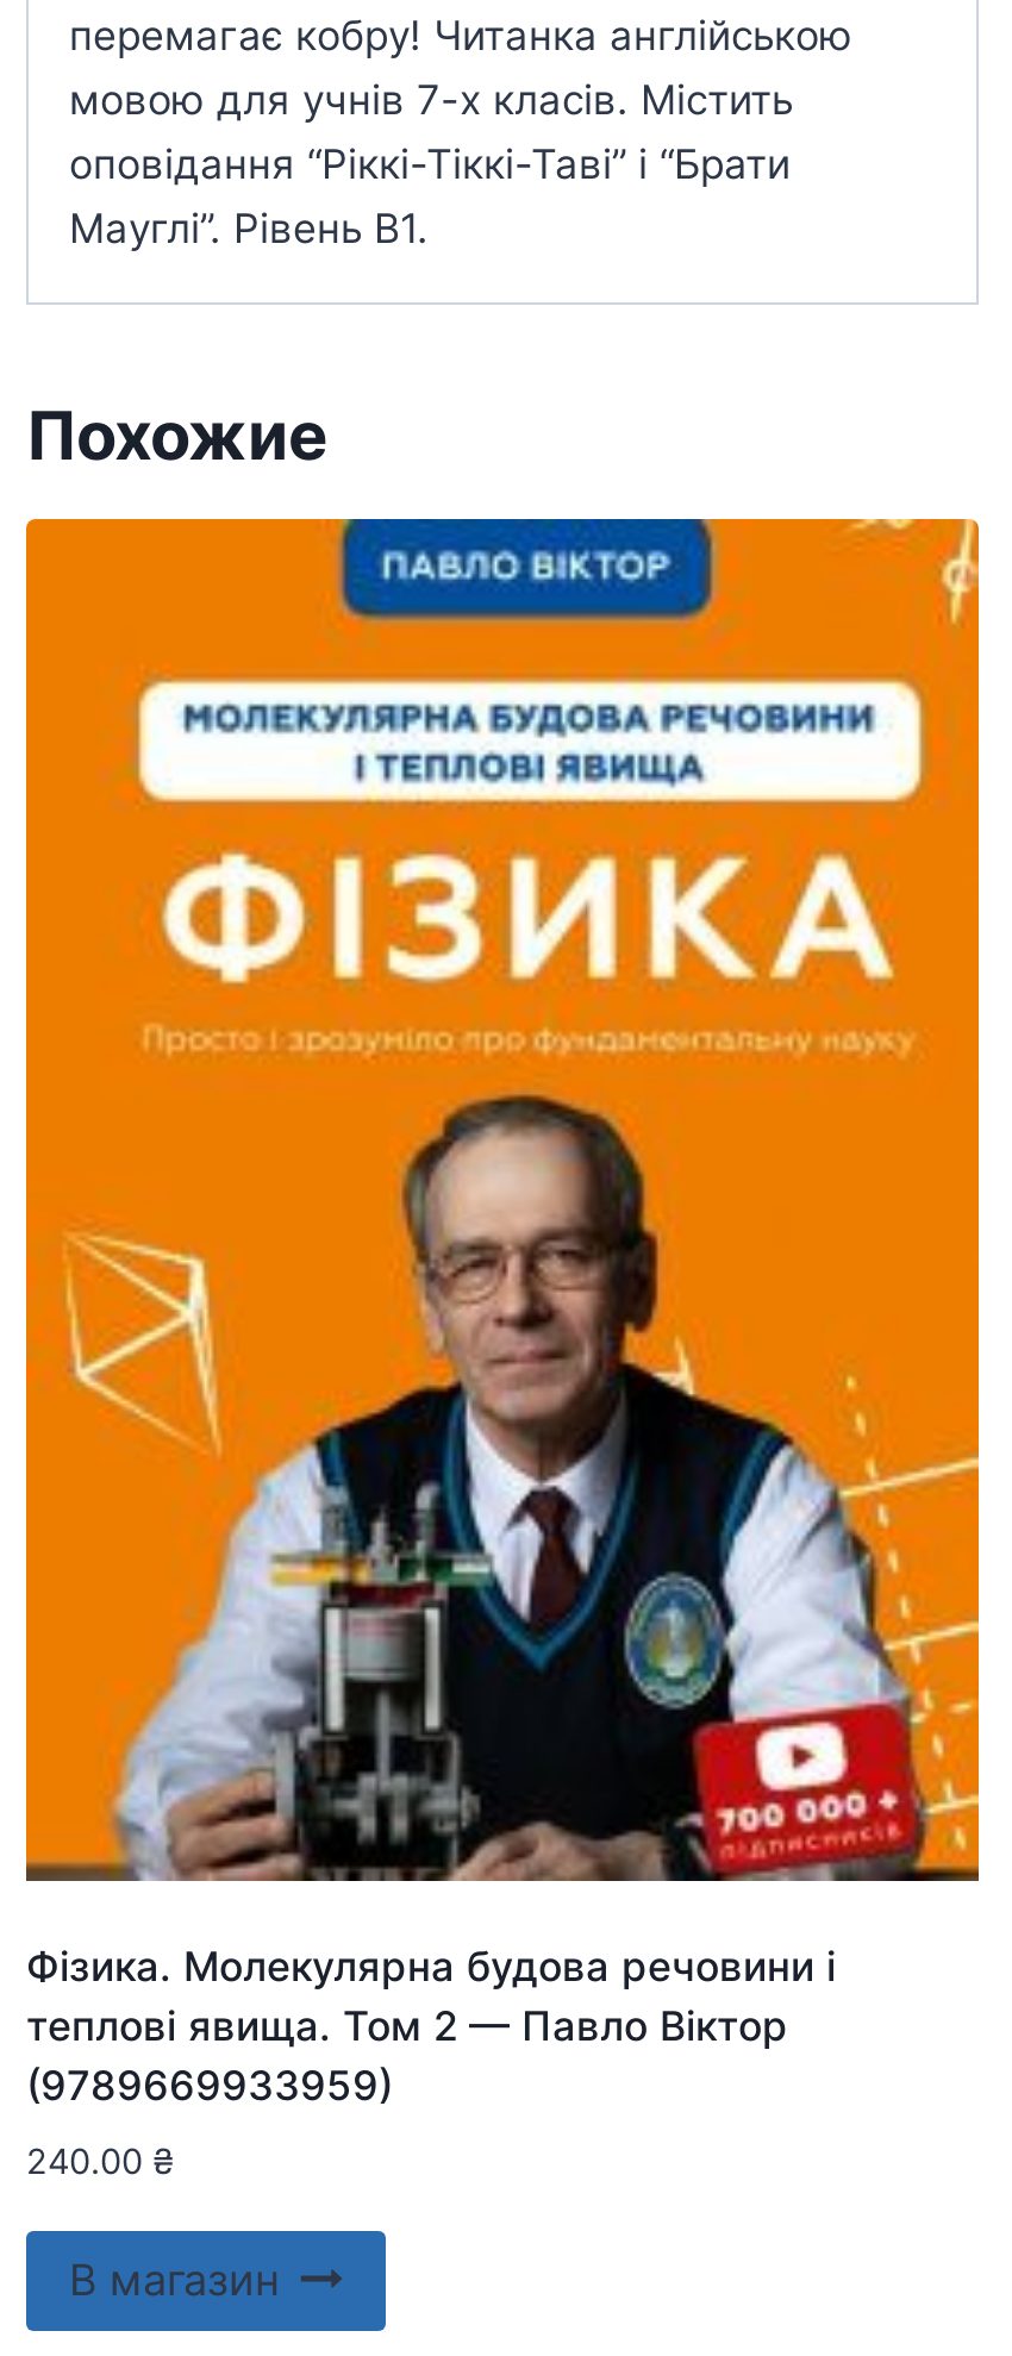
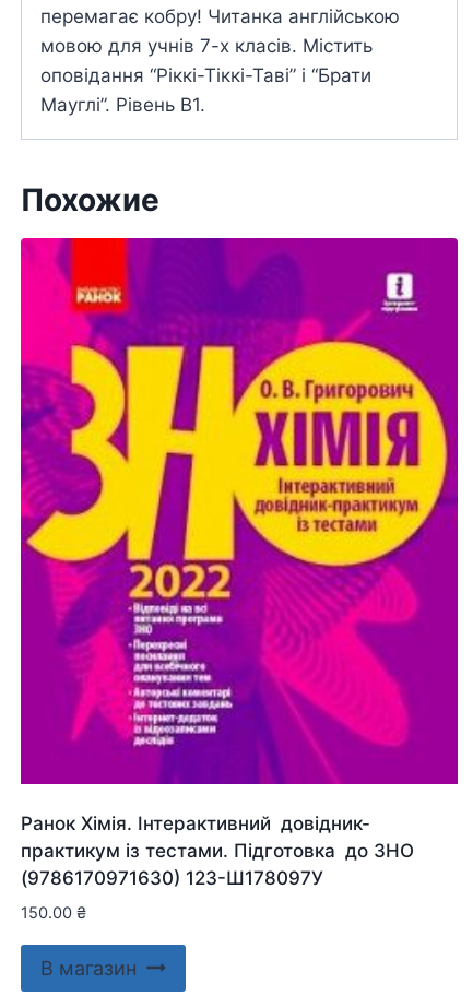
[24,517,981,2109] [image] | Фізика. Молекулярна будова речовини і | теплові явища. Том 2 — Павло Віктор | (9789669933959) -> [20,237,459,889] [image] | Ранок Хімія. Інтерактивний довідник- | практикум із тестами. Підготовка до ЗНО | (9786170971630) 123-Ш178097У
[26,2140,174,2183] 240.00 ₴ -> [21,904,86,923] 150.00 ₴

